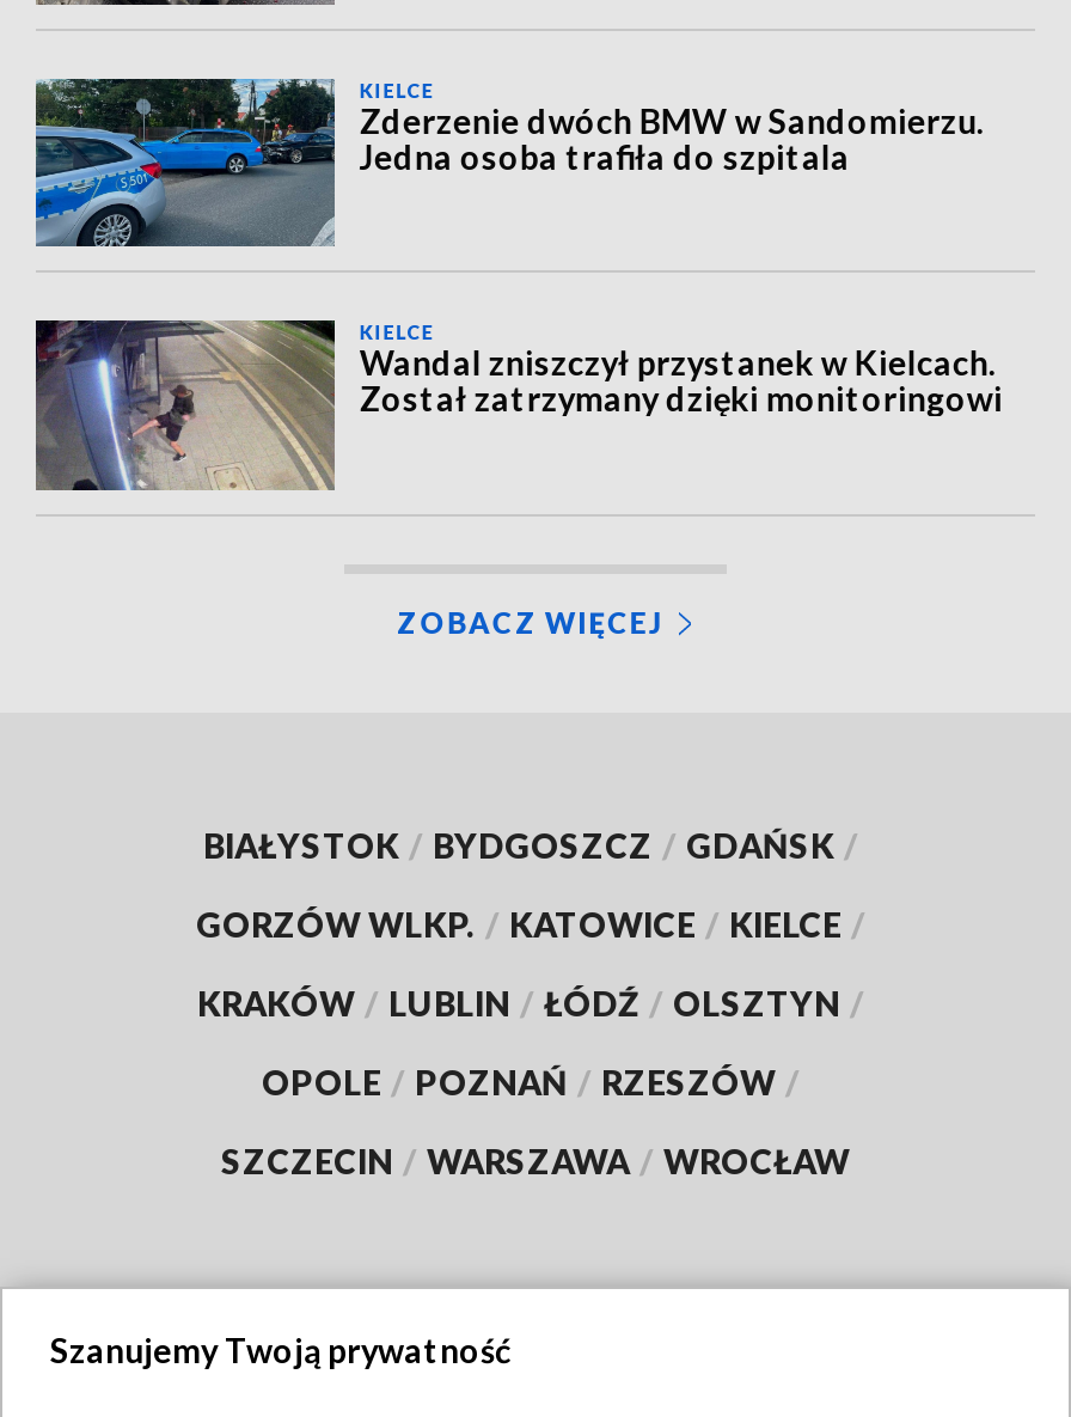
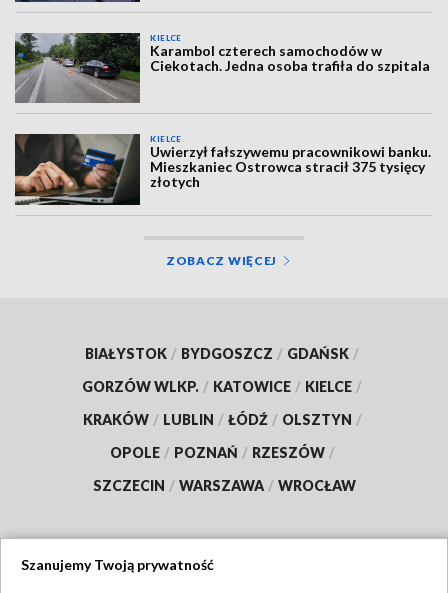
[33,77,984,246] [image] | Zderzenie dwóch BMW w Sandomierzu. | Jedna osoba trafiła do szpitala -> [14,32,430,103] [image] | Karambol czterech samochodów w | Ciekotach. Jedna osoba trafiła do szpitala
[33,320,1003,493] [image] | Wandal zniszczył przystanek w Kielcach. | Został zatrzymany dzięki monitoringowi -> [15,134,431,206] [image] | Uwierzył fałszywemu pracownikowi banku. | Mieszkaniec Ostrowca stracił 375 tysięcy | złotych

